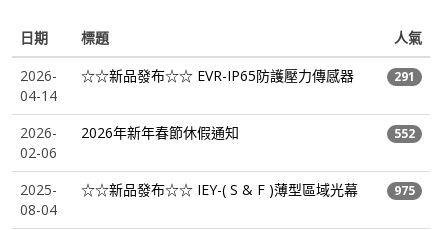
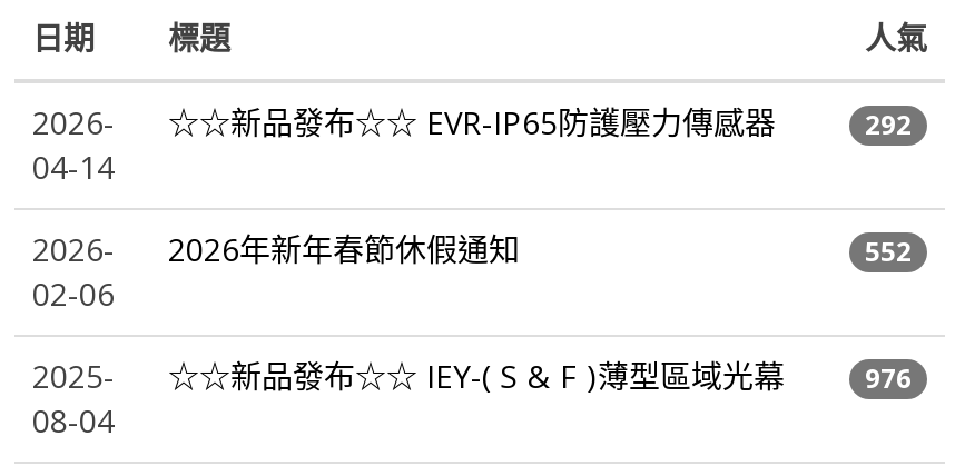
[394,67,415,84] 291 -> [865,105,912,142] 292
[394,181,415,198] 975 -> [865,358,912,396] 976

